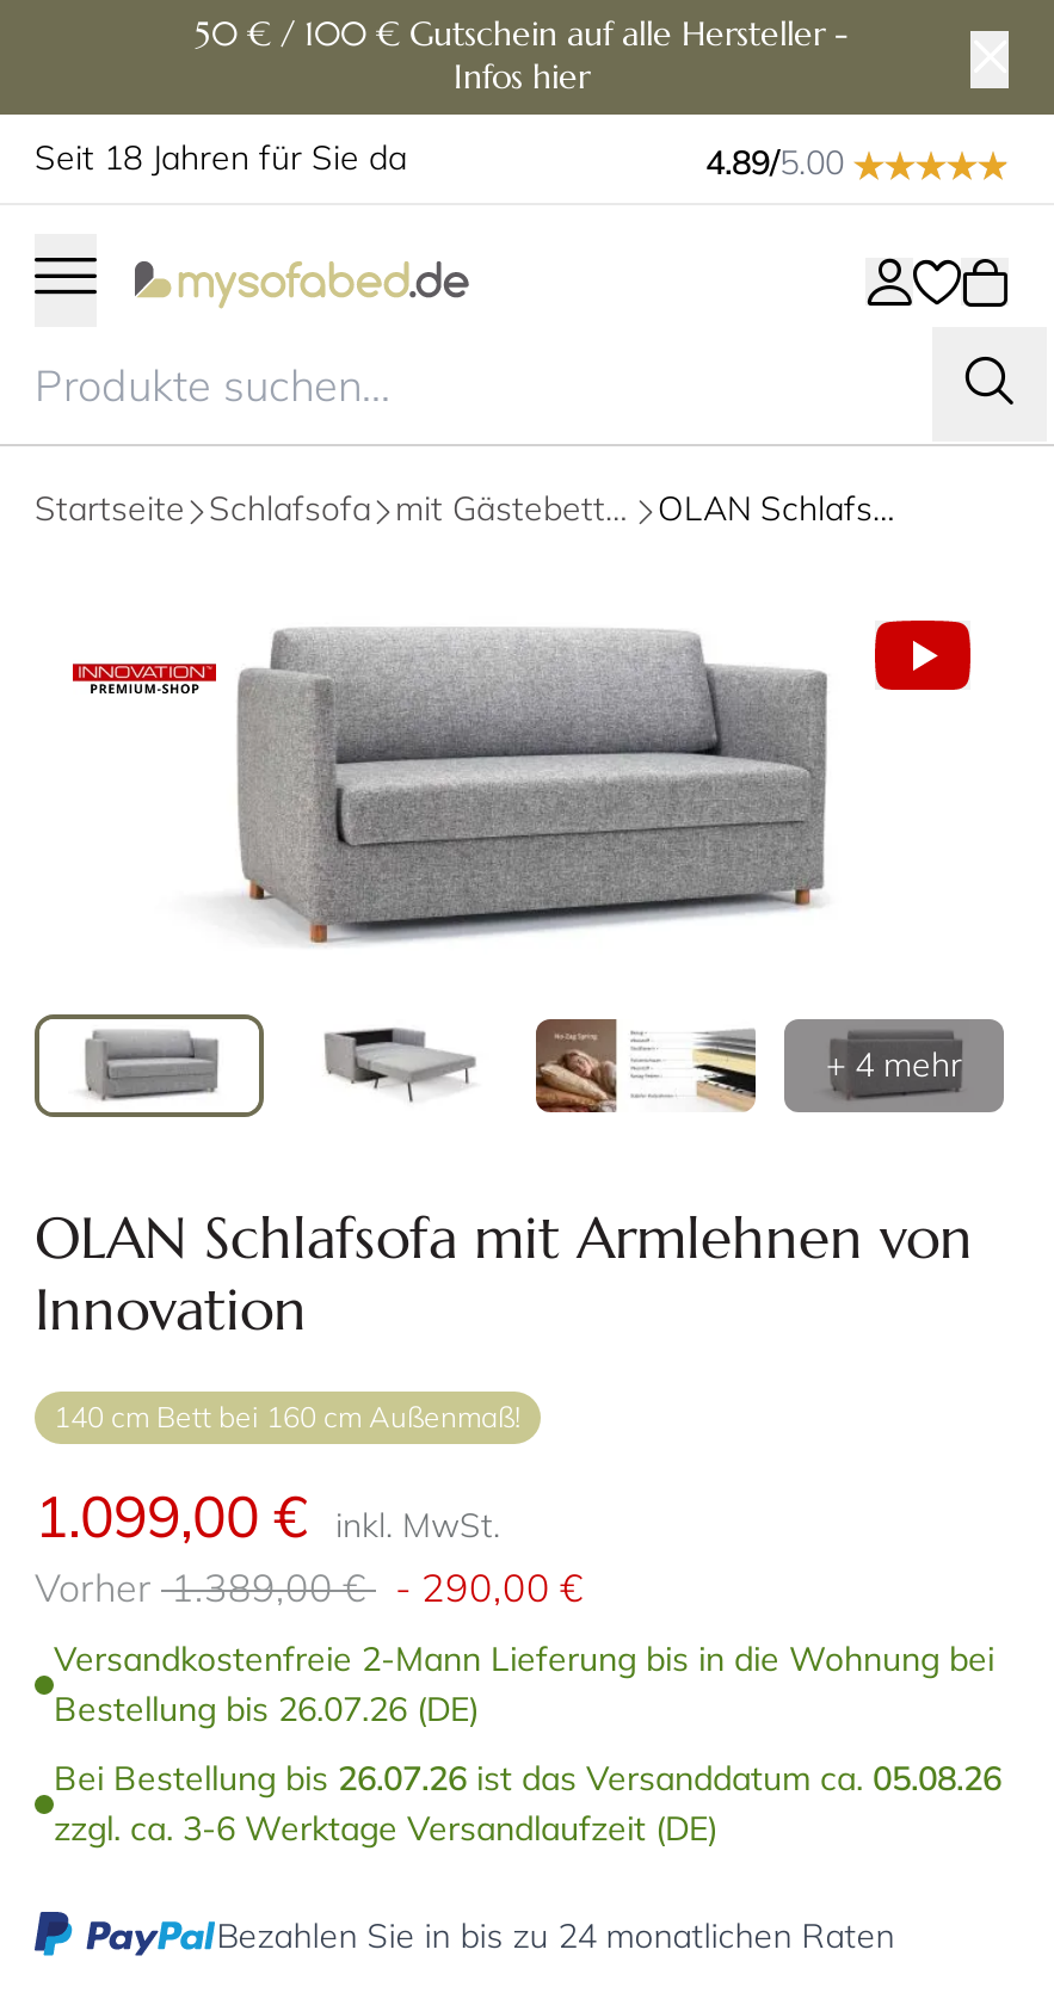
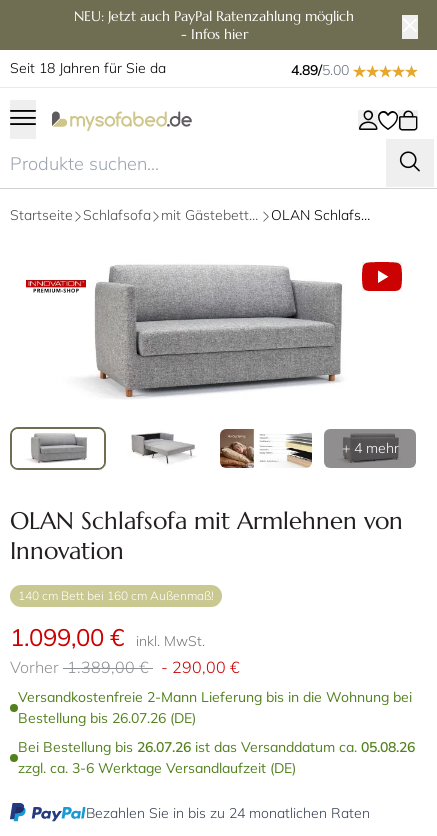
[195,12,849,98] 50 € / 100 € Gutschein auf alle Hersteller - | Infos hier -> [74,7,354,43] NEU: Jetzt auch PayPal Ratenzahlung möglich | - Infos hier

